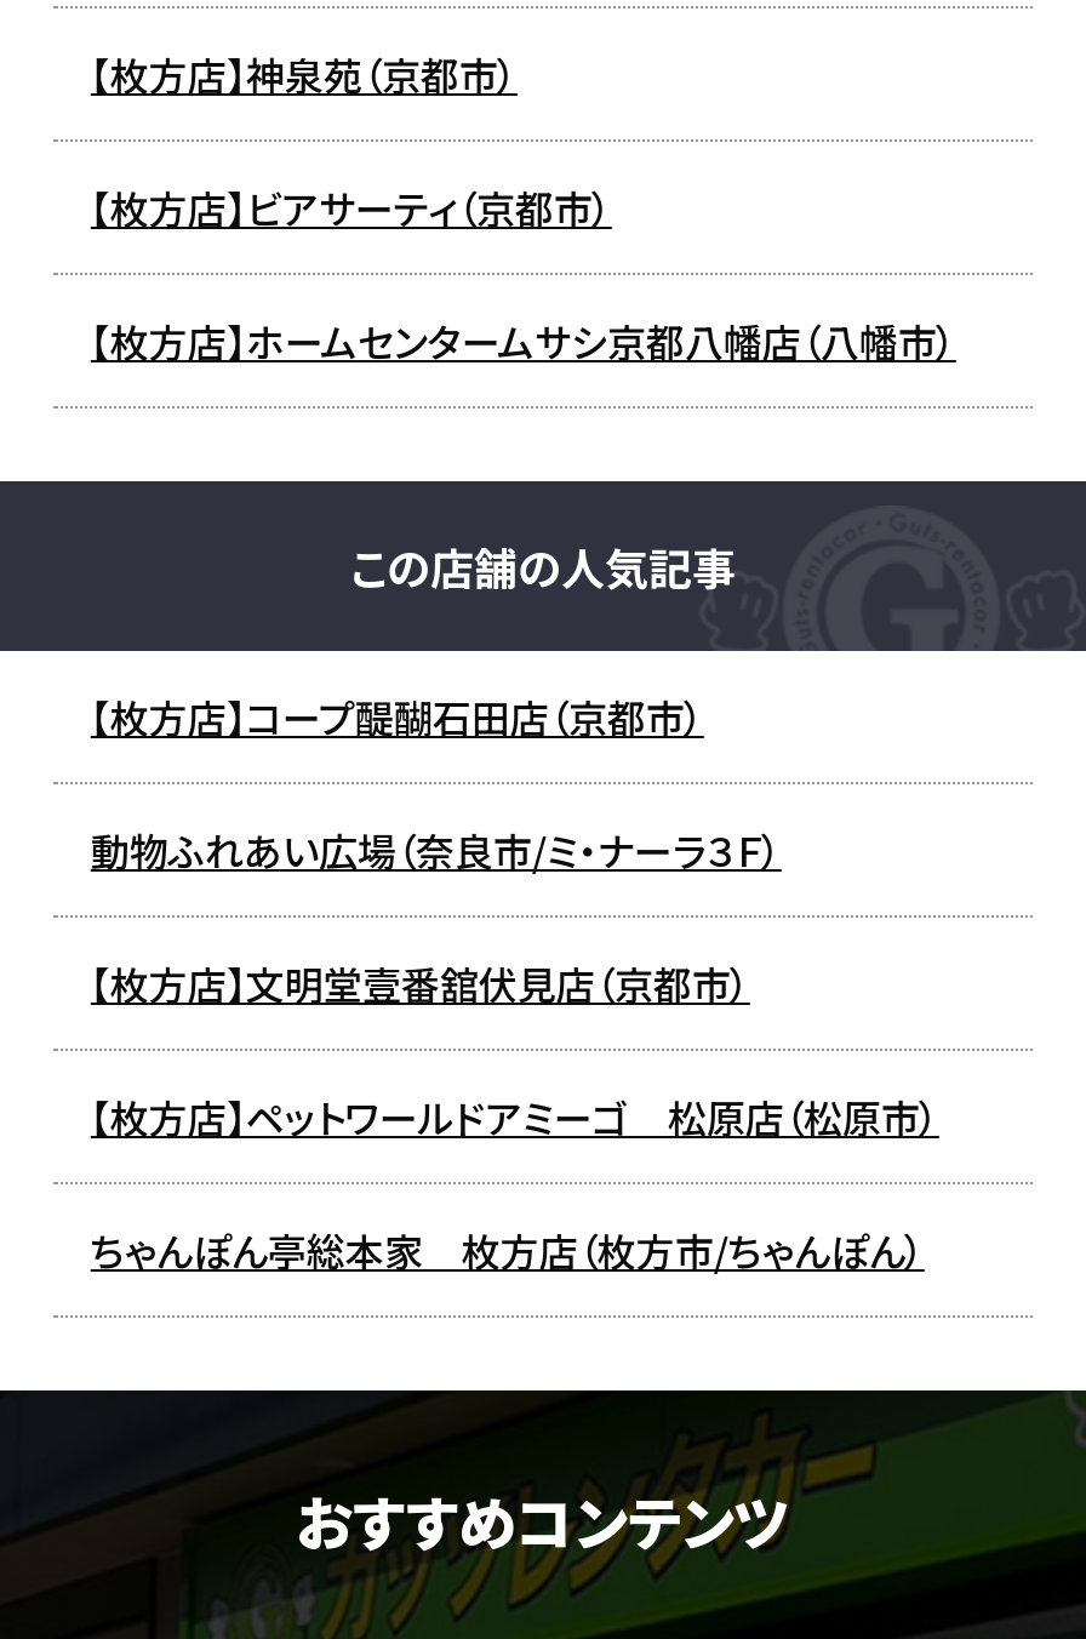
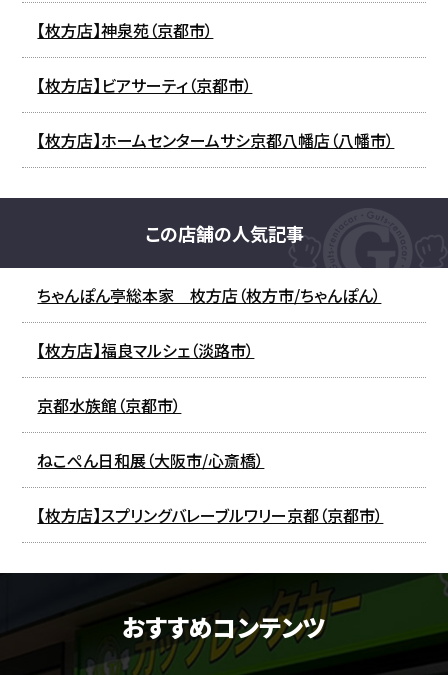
[91,688,939,1146] 【枚方店】コープ醍醐石田店（京都市） | 動物ふれあい広場（奈良市/ミ・ナーラ３Ｆ） | 【枚方店】文明堂壹番舘伏見店（京都市） | 【枚方店】ペットワールドアミーゴ 松原店（松原市） -> none
moved [91,1221,925,1279] -> [37,283,381,307]: ちゃんぽん亭総本家 枚方店（枚方市/ちゃんぽん）
none -> [37,338,383,527] 【枚方店】福良マルシェ（淡路市） | 京都水族館（京都市） | ねこぺん日和展（大阪市/心斎橋） | 【枚方店】スプリングバレーブルワリー京都（京都市）

